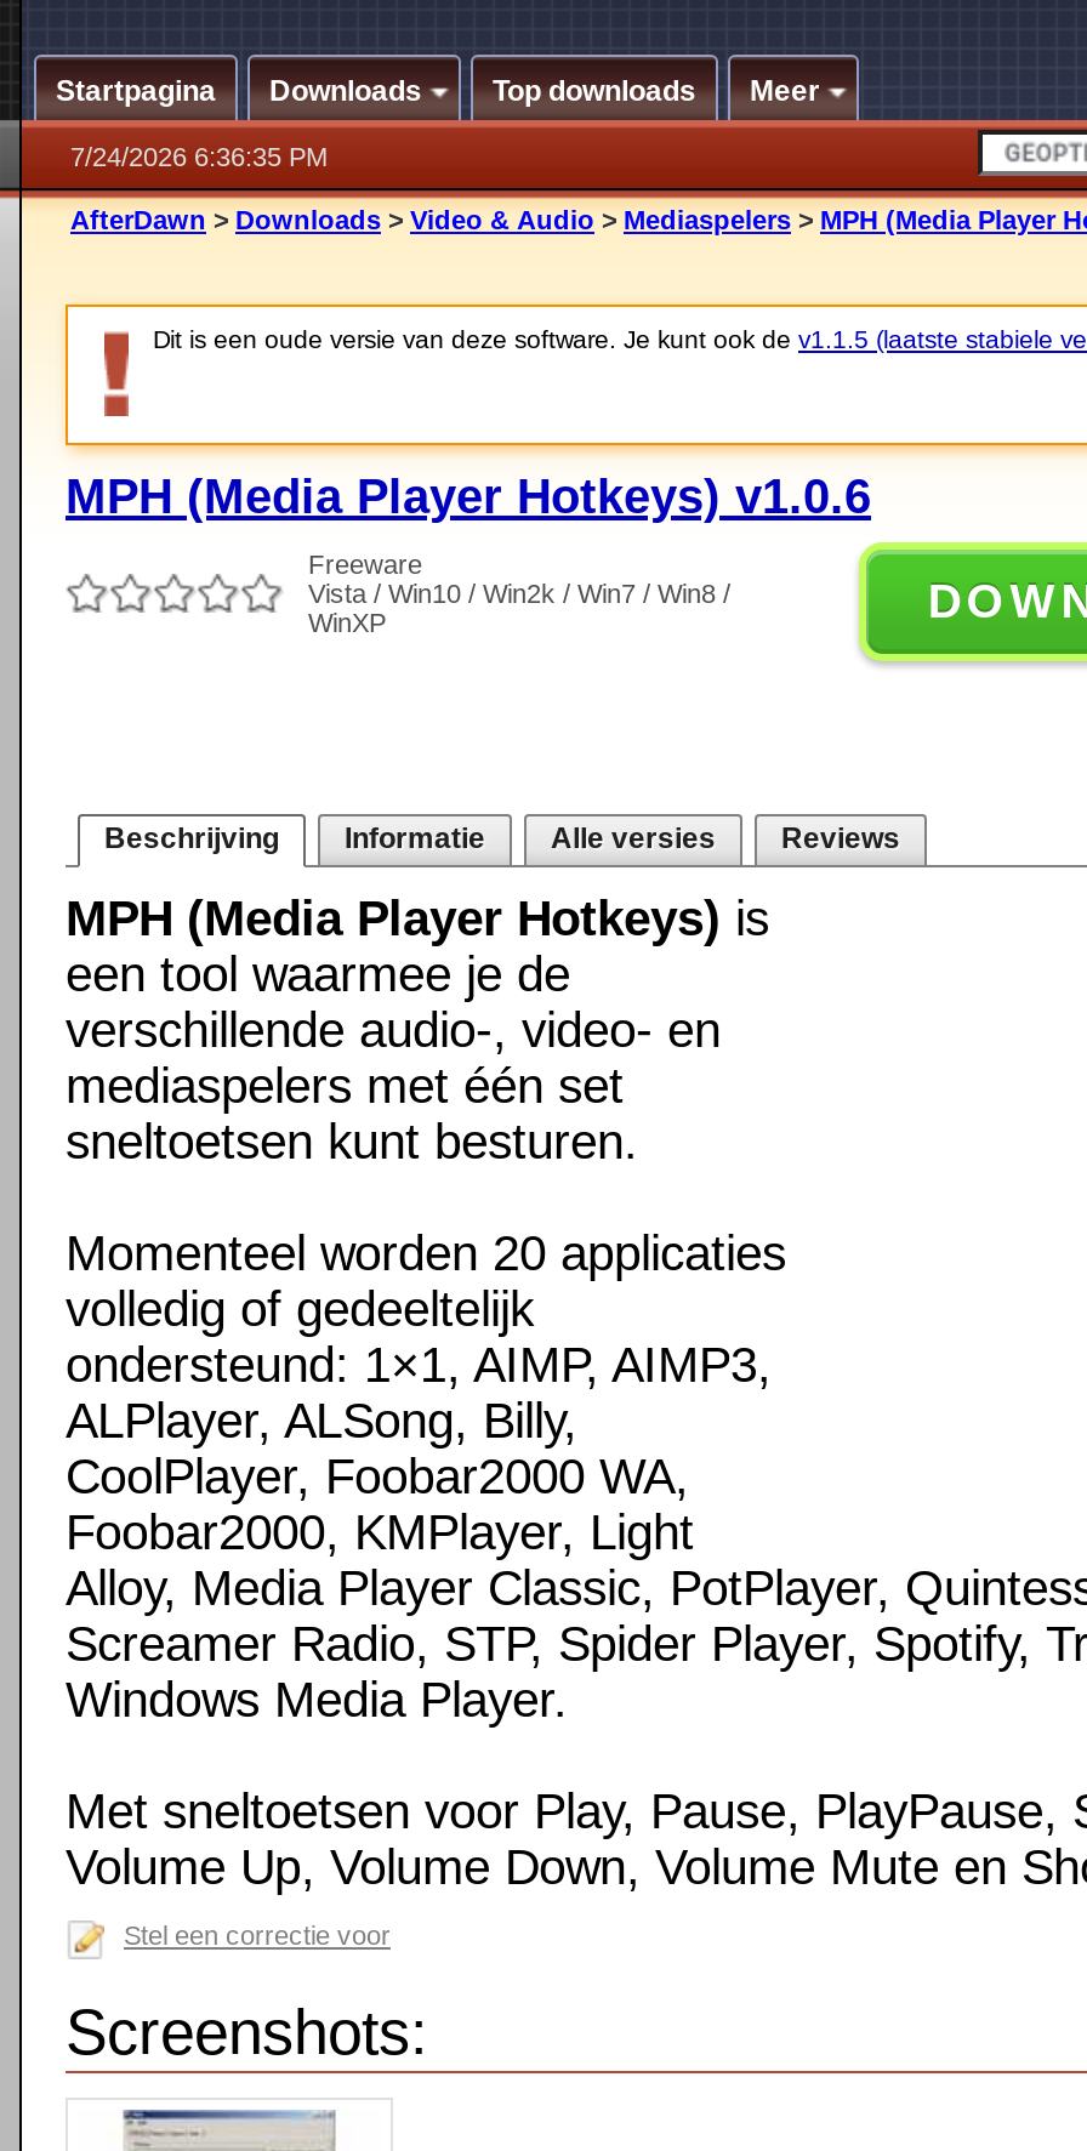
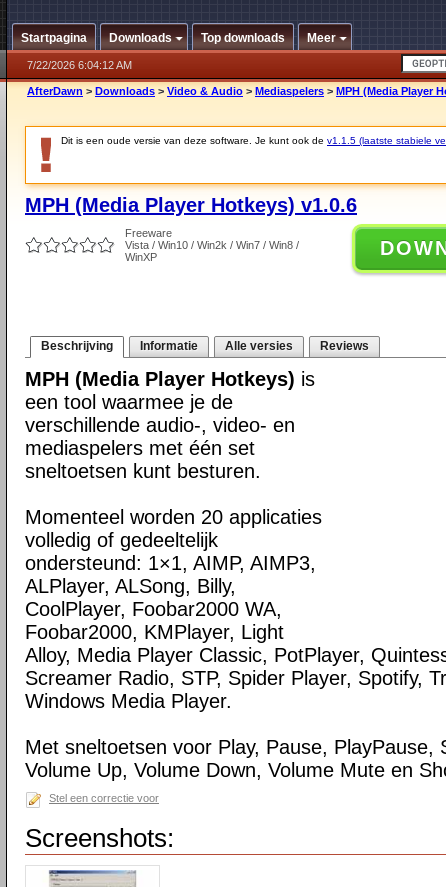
[70,142,328,171] 7/24/2026 6:36:35 PM -> [27,59,132,71] 7/22/2026 6:04:12 AM

